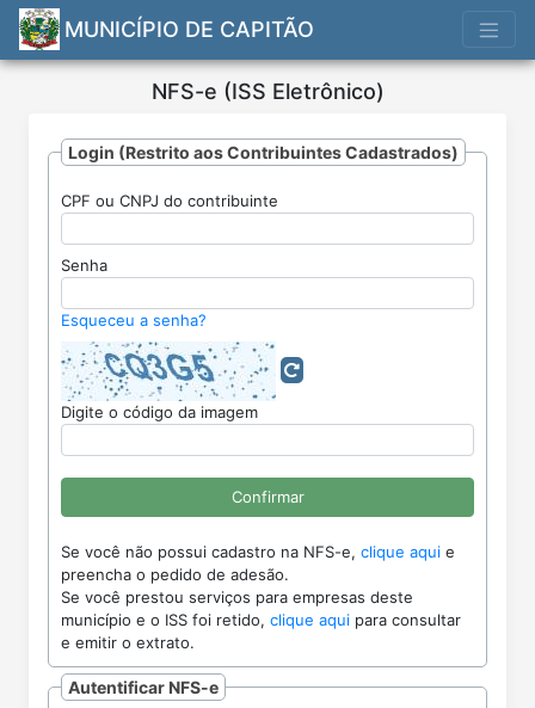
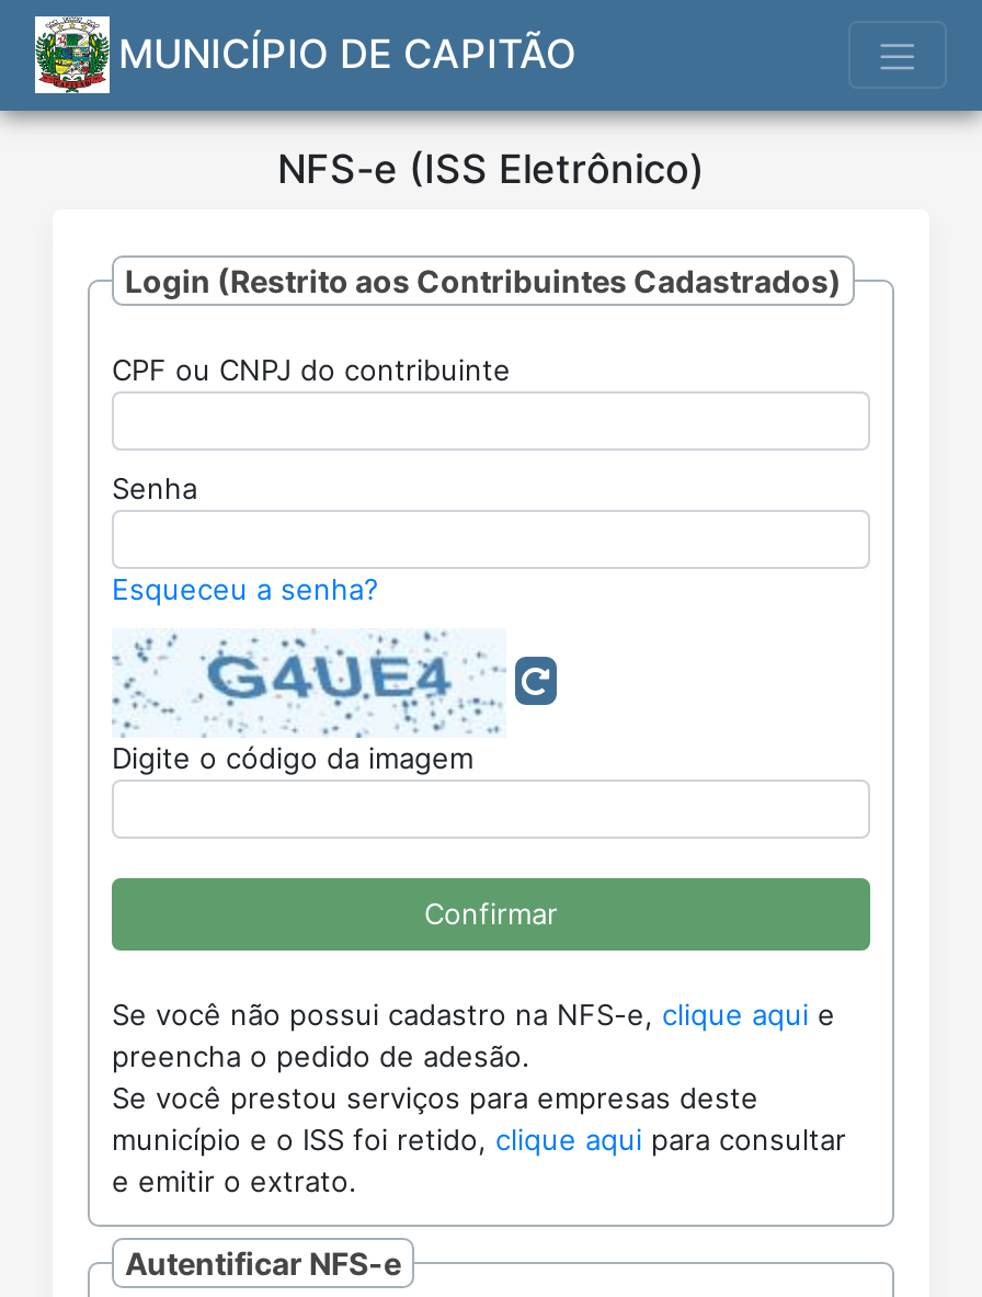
[61,341,276,400] [image] -> [112,630,504,736] [image]

